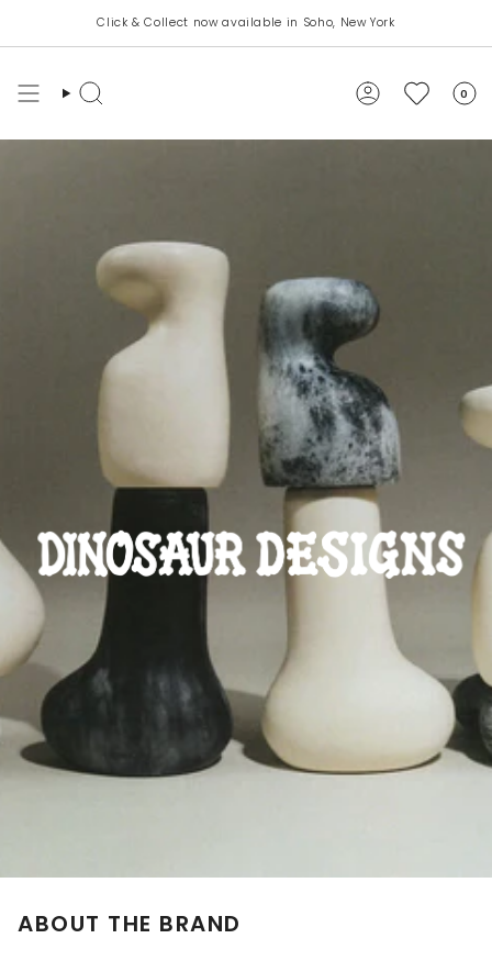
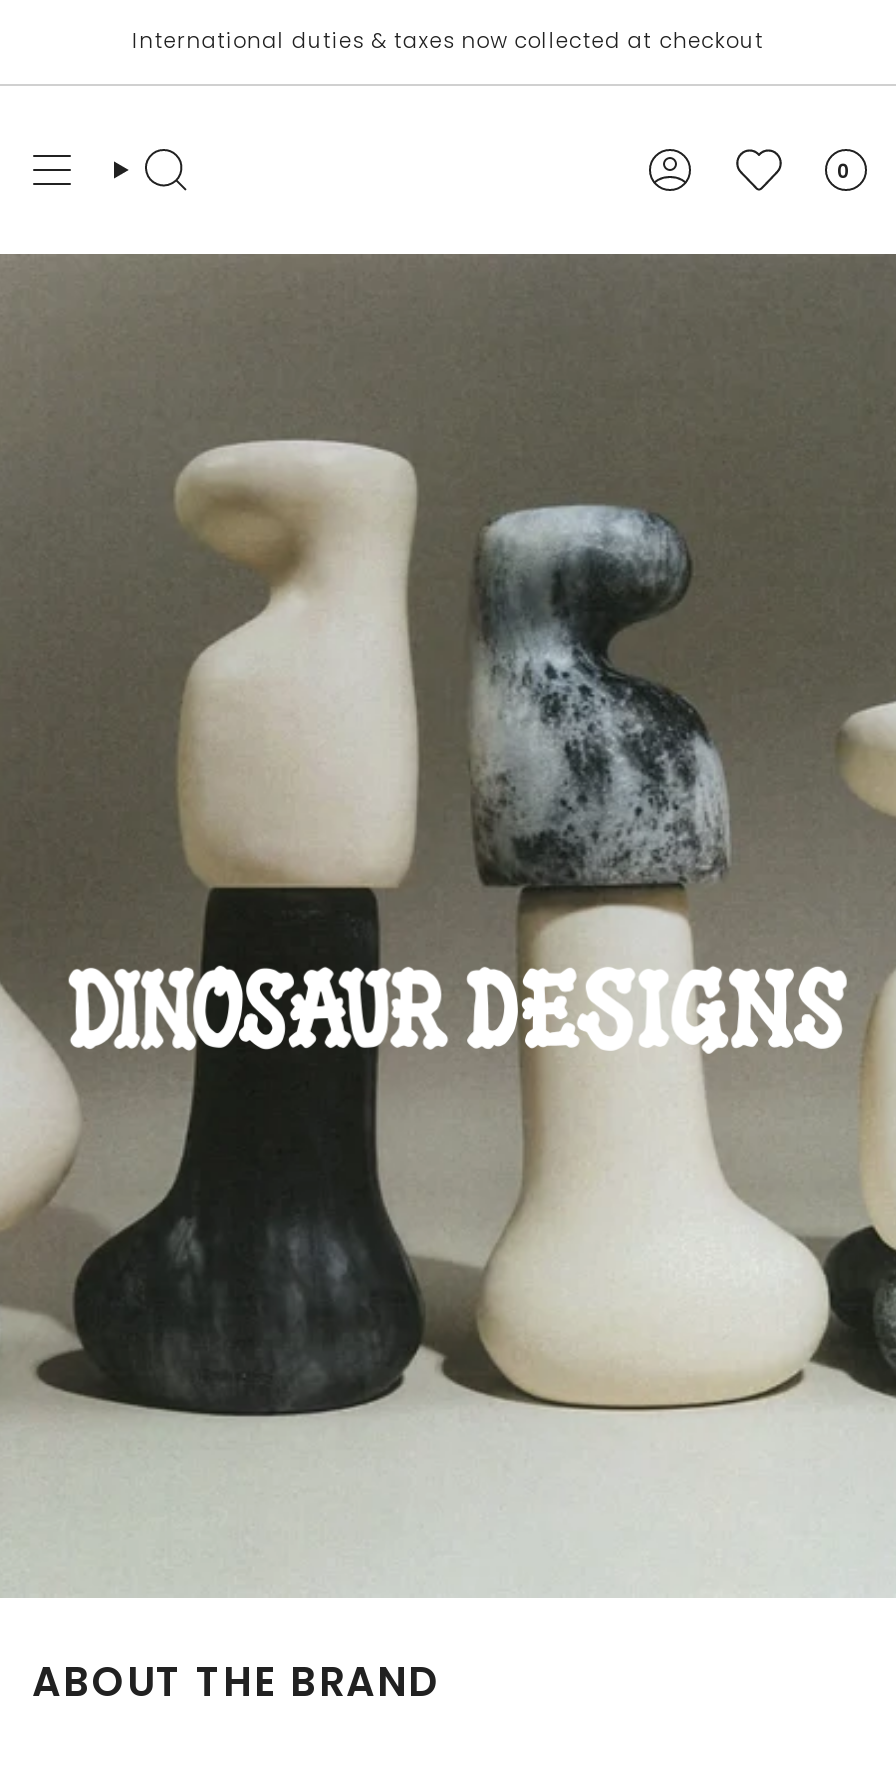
[97,14,395,31] Click & Collect now available in Soho, New York -> [132,26,764,56] International duties & taxes now collected at checkout

